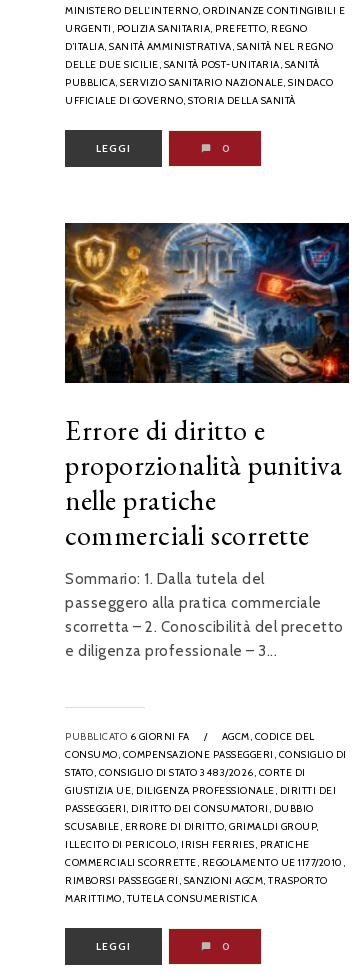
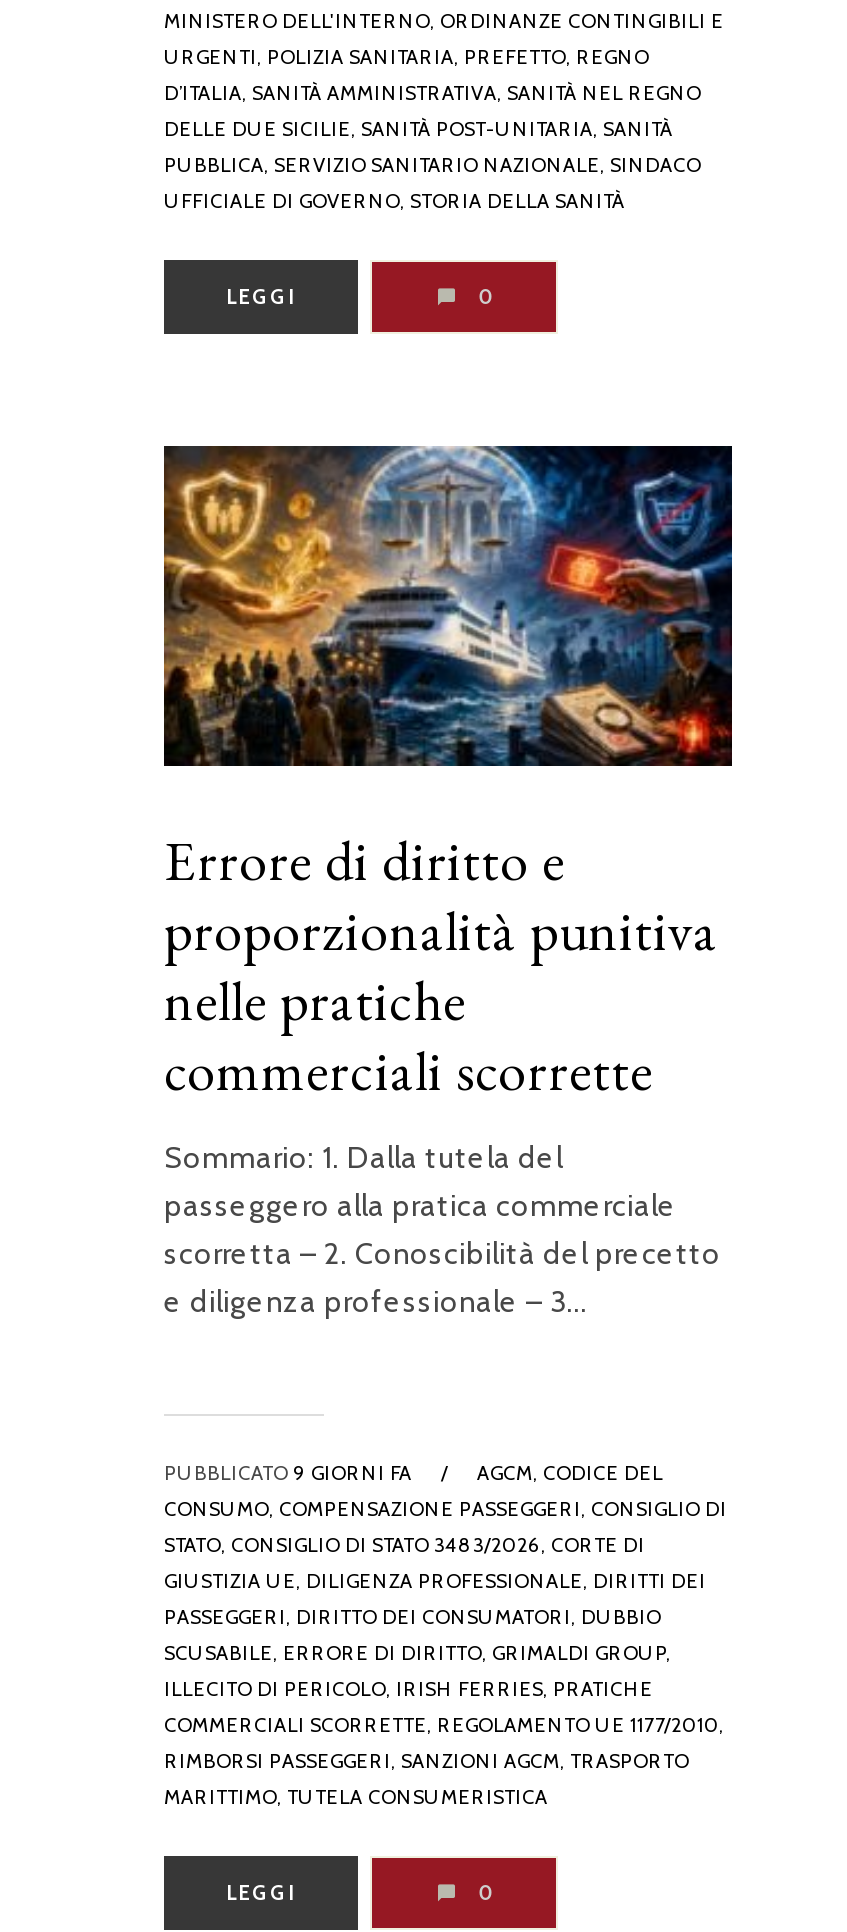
[65,730,189,743] PUBBLICATO 6 GIORNI FA -> [164,1460,412,1486] PUBBLICATO 9 GIORNI FA

